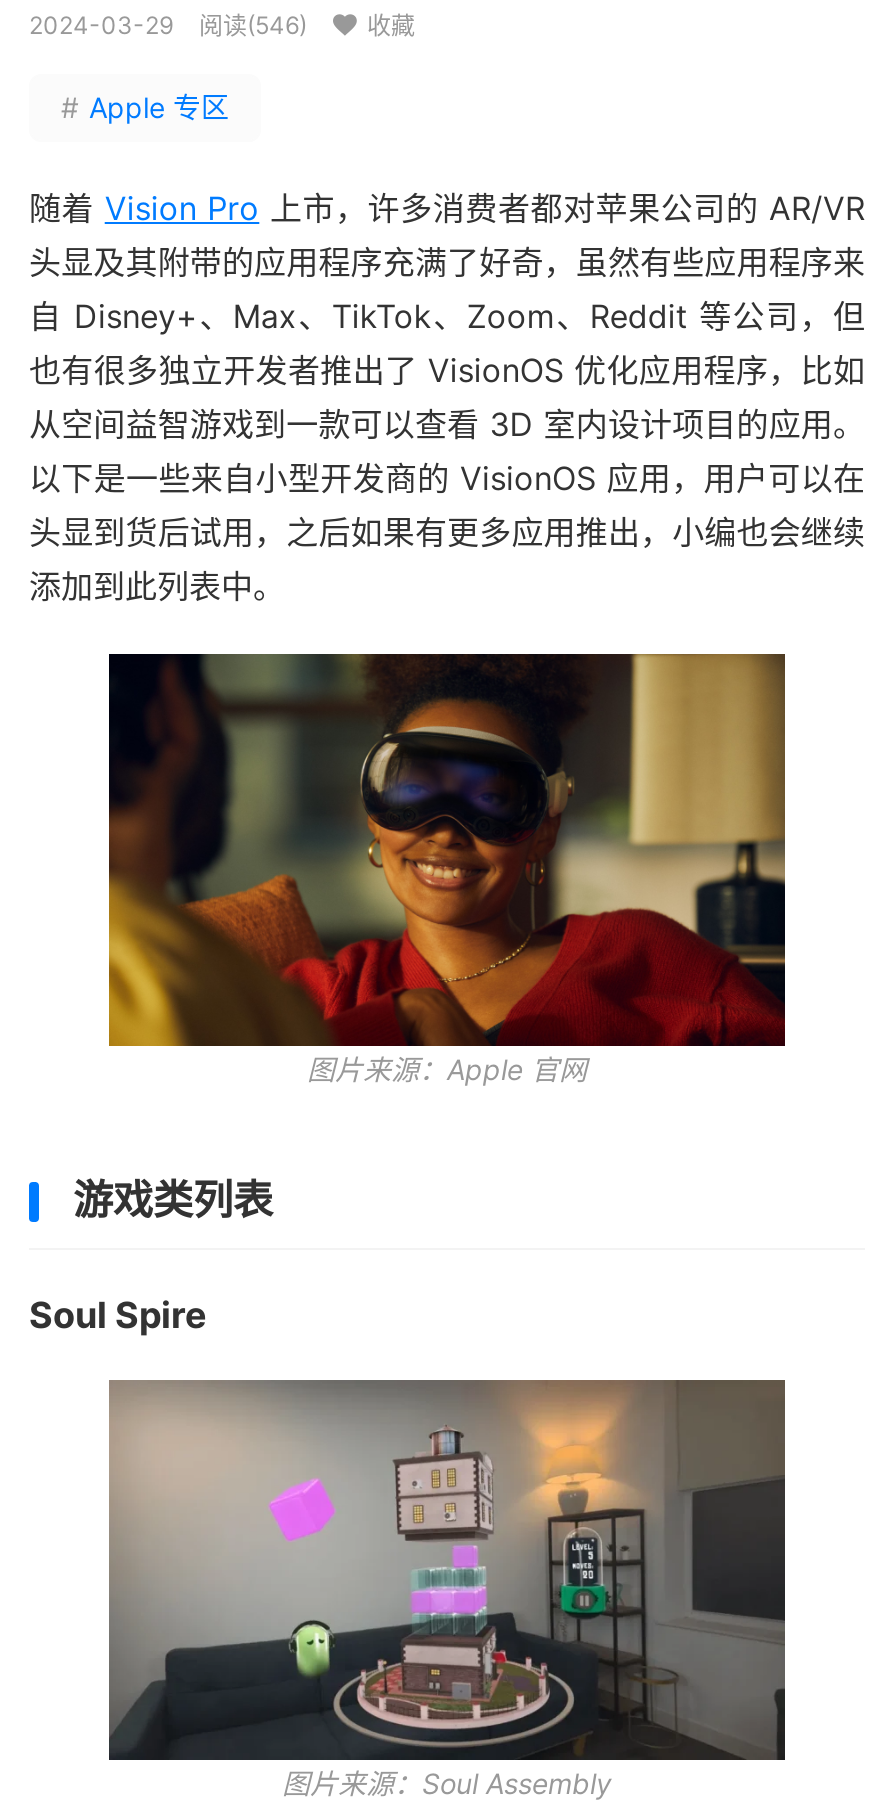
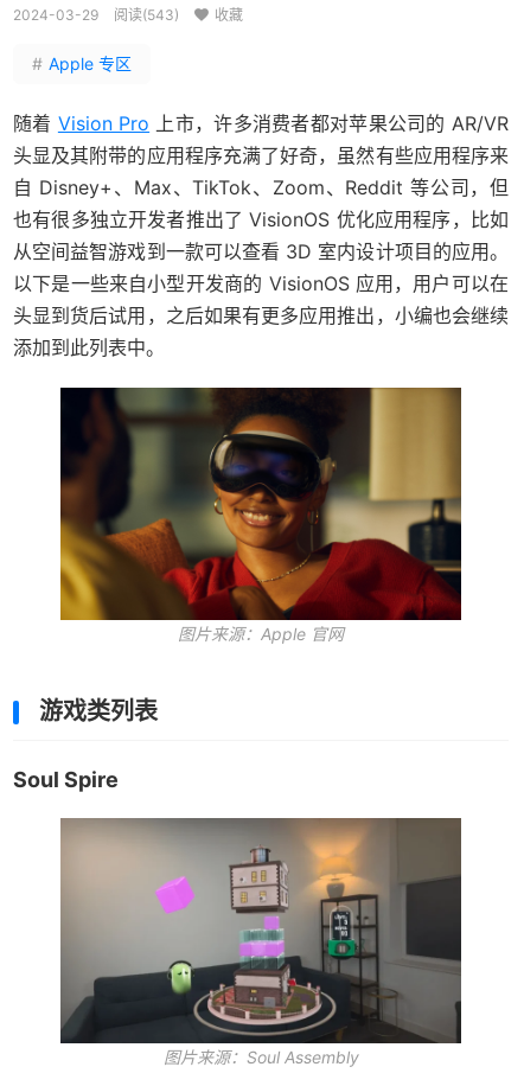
[199,10,307,40] 阅读(546) -> [114,6,179,24] 阅读(543)

